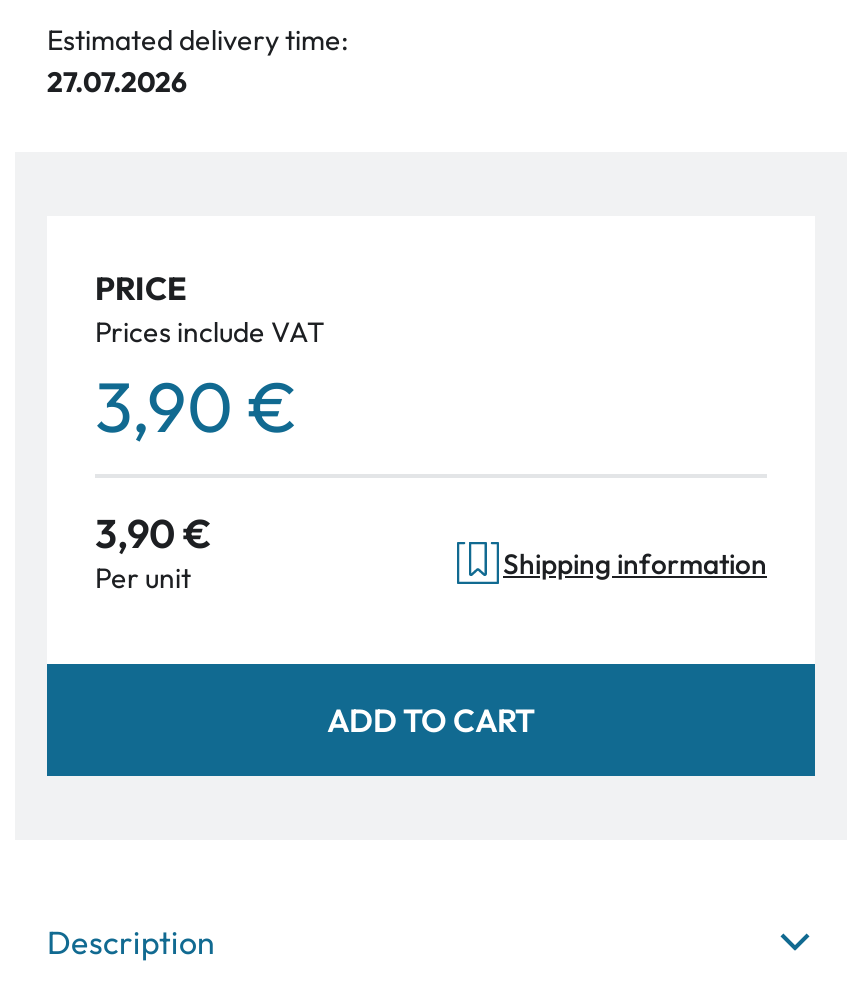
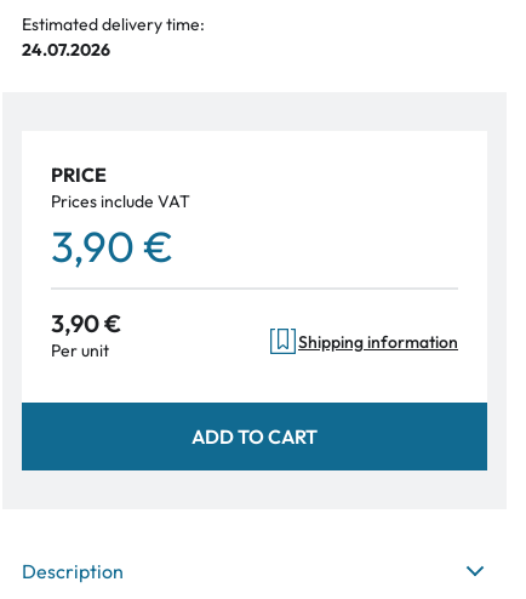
[47,64,187,100] 27.07.2026 -> [22,39,110,61] 24.07.2026

